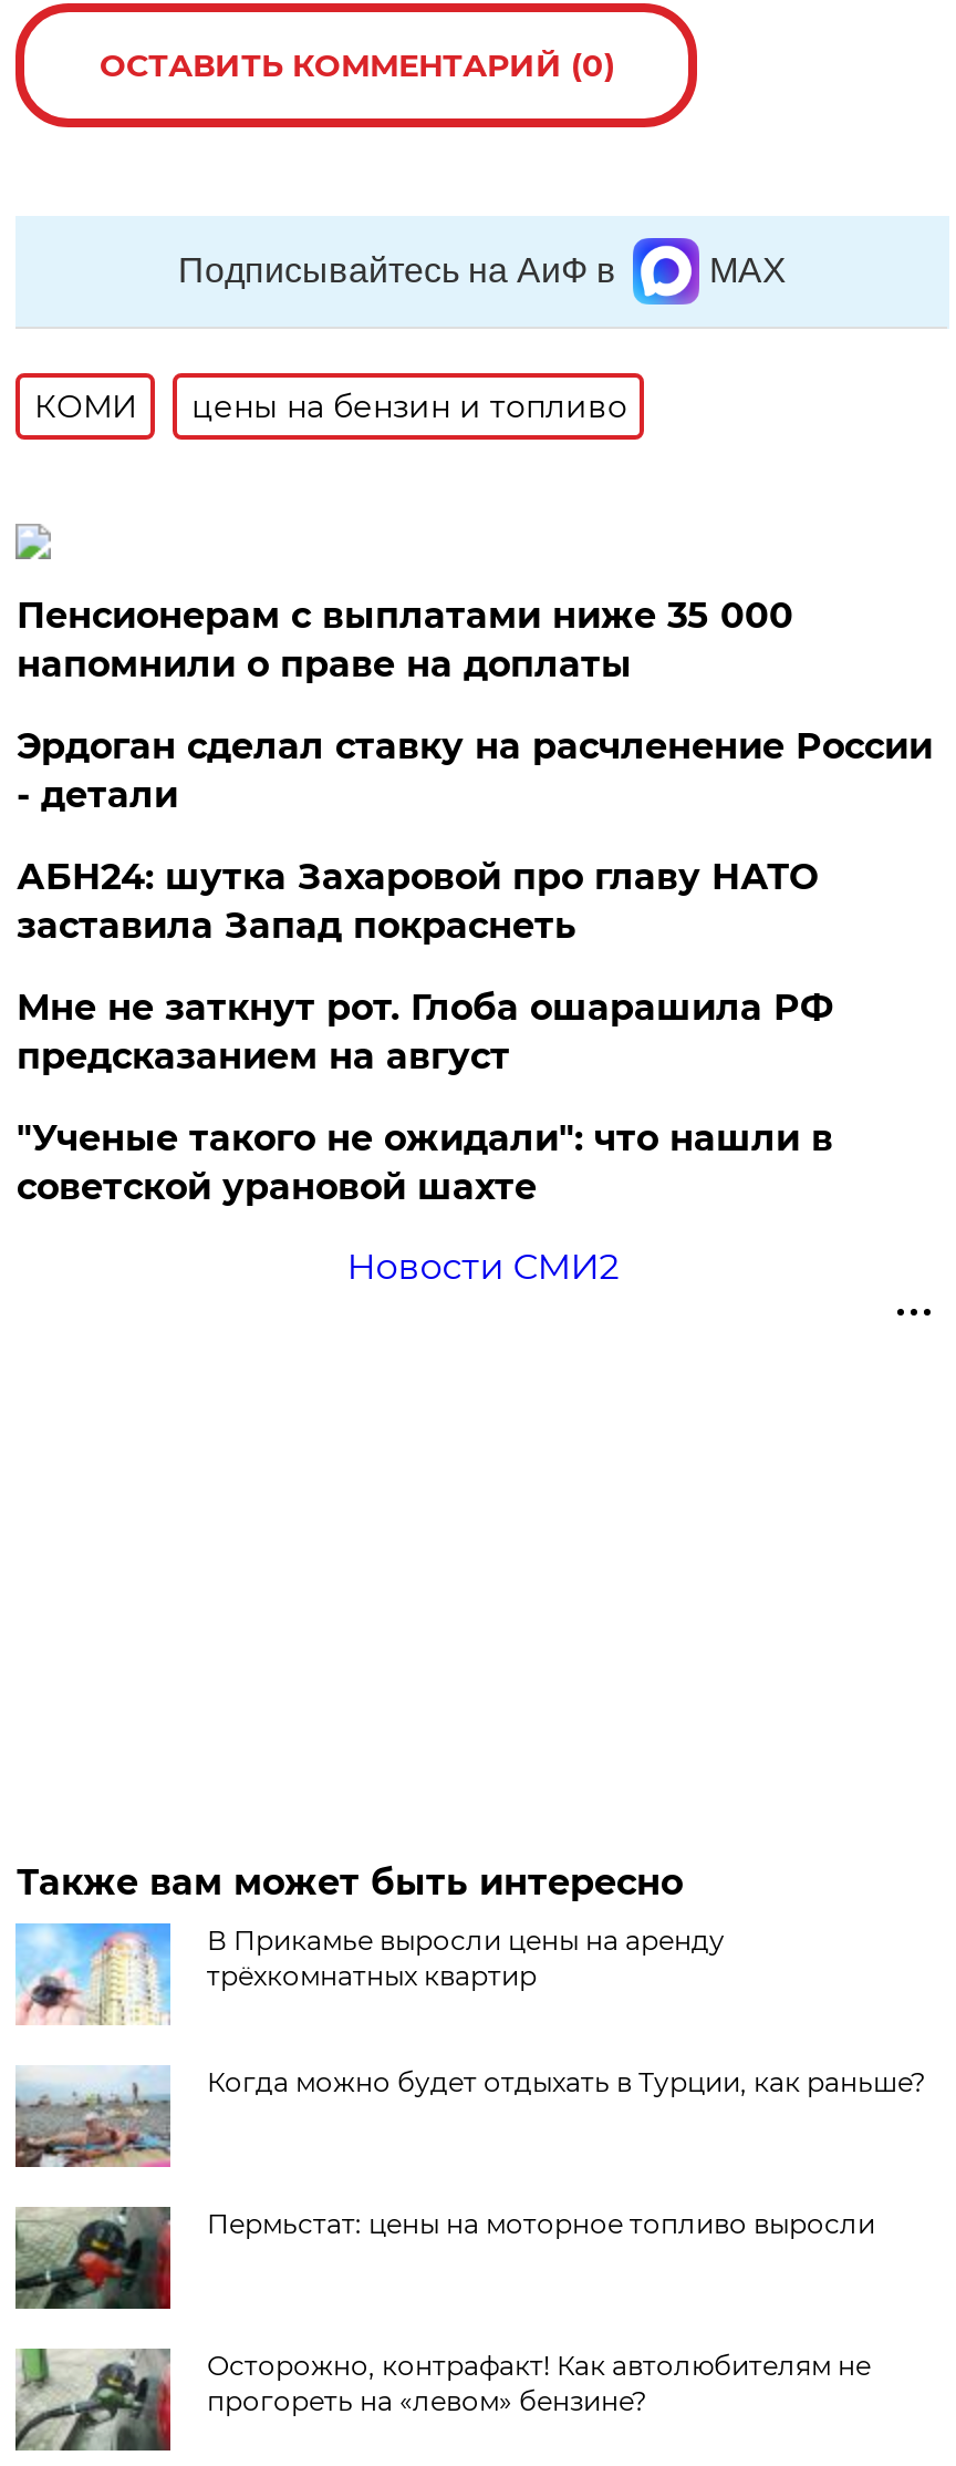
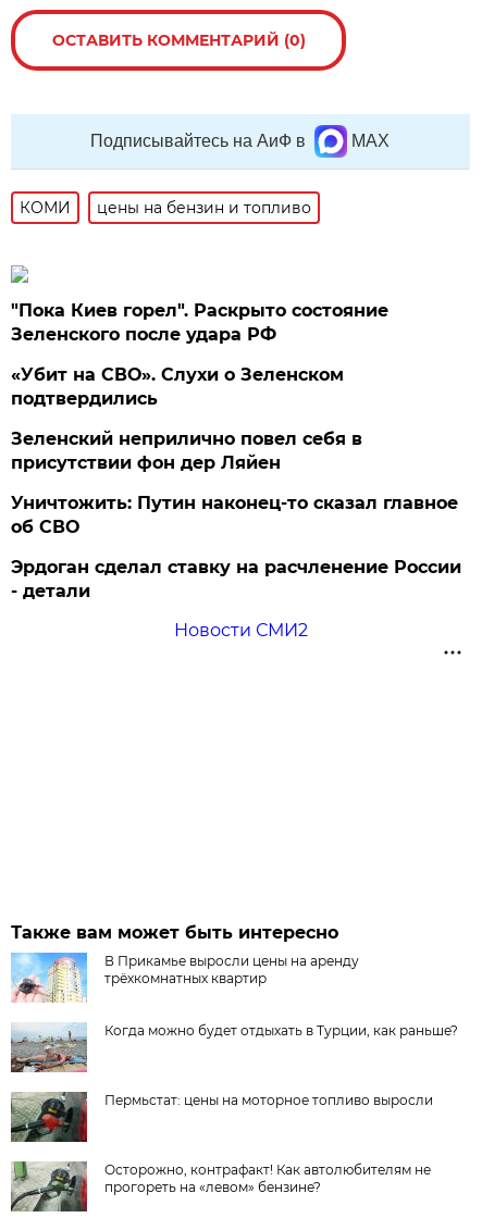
[16,595,793,685] Пенсионерам с выплатами ниже 35 000 | напомнили о праве на доплаты -> [11,300,458,537] "Пока Киев горел". Раскрыто состояние | Зеленского после удара РФ | «Убит на СВО». Слухи о Зеленском | подтвердились | Зеленский неприлично повел cебя в | присутствии фон дер Ляйен | Уничтожить: Путин наконец-то сказал главное | об СВО
moved [16,725,933,816] -> [11,557,462,601]: Эрдоган сделал ставку на расчленение России | - детали
[16,856,833,1208] АБН24: шутка Захаровой про главу НАТО | заставила Запад покраснеть | Мне не заткнут рот. Глоба ошарашила РФ | предсказанием на август | "Ученые такого не ожидали": что нашли в | советской урановой шахте -> none

